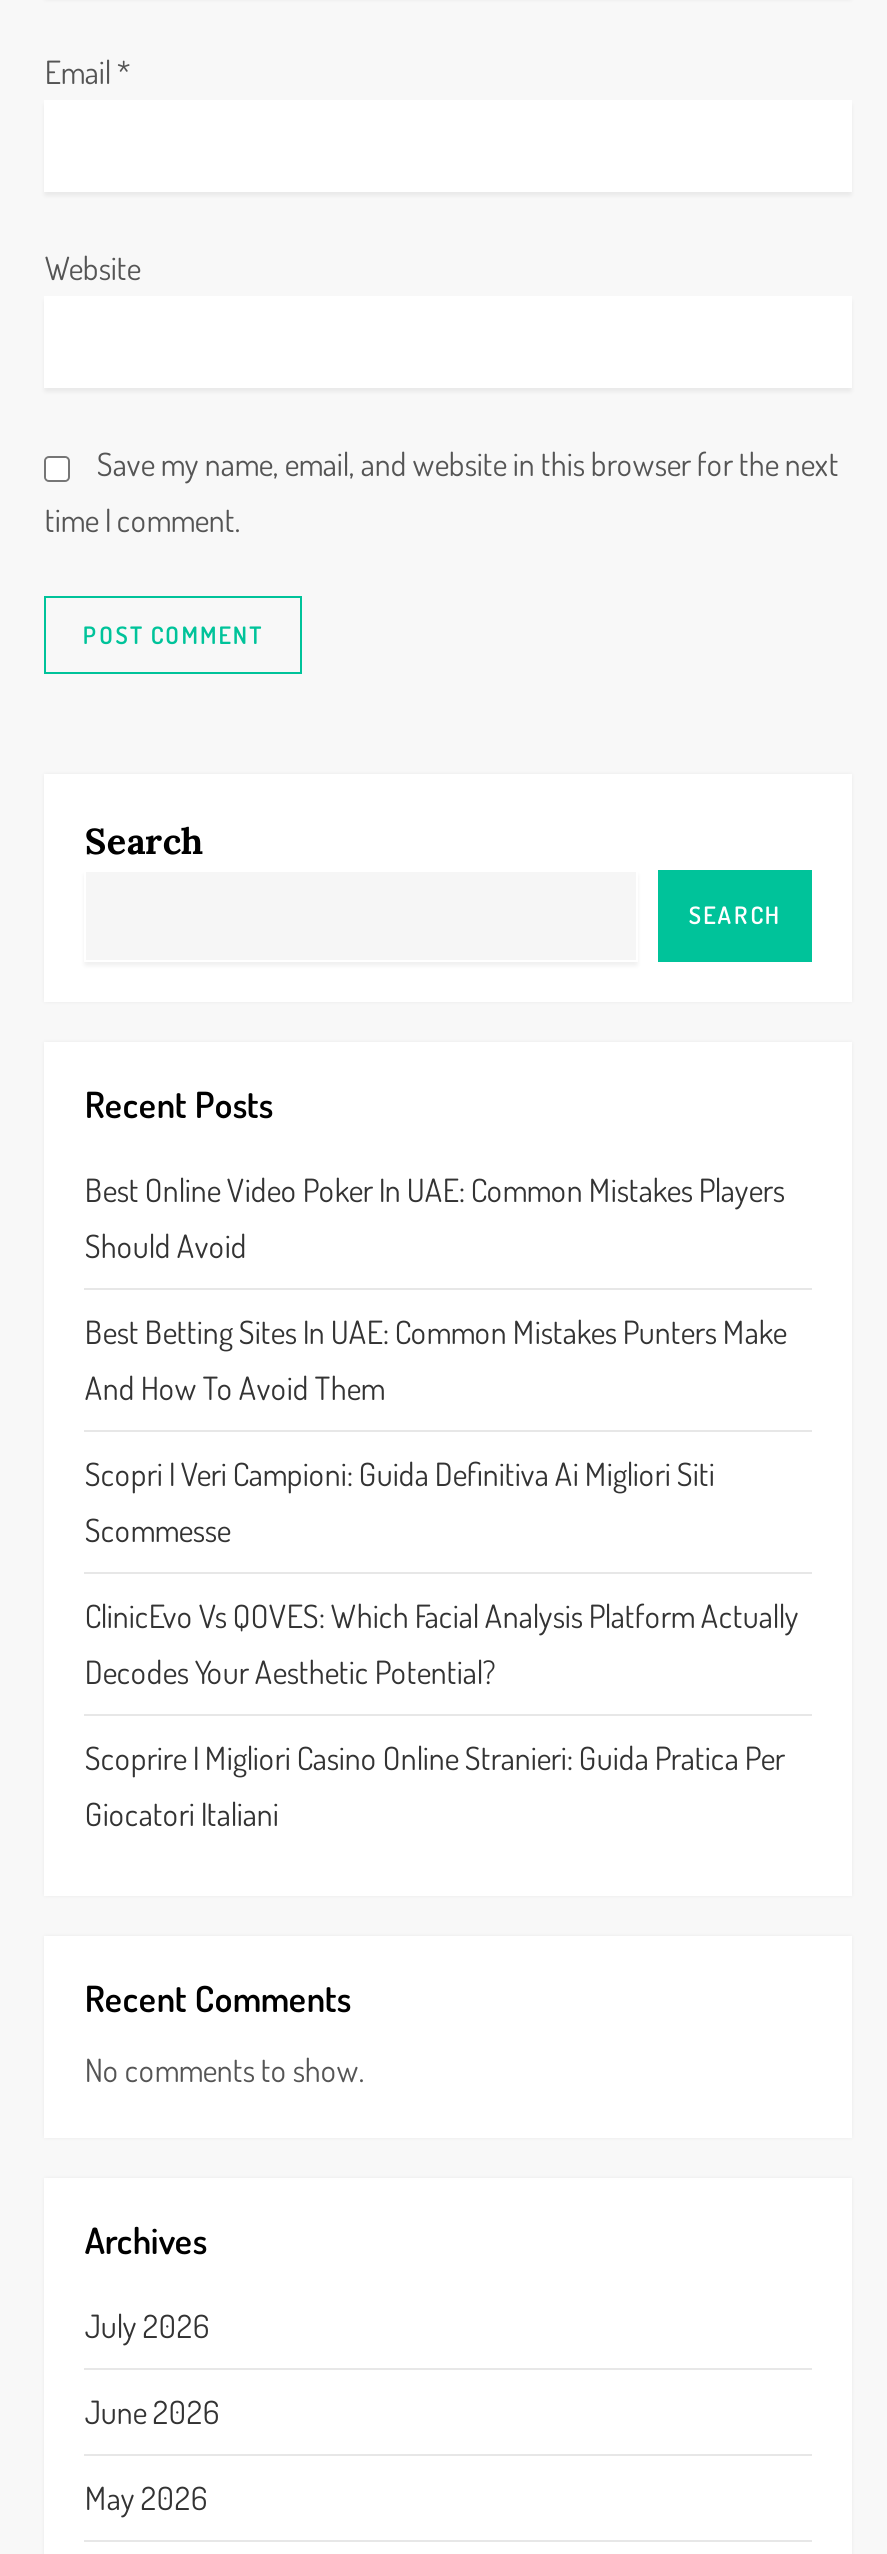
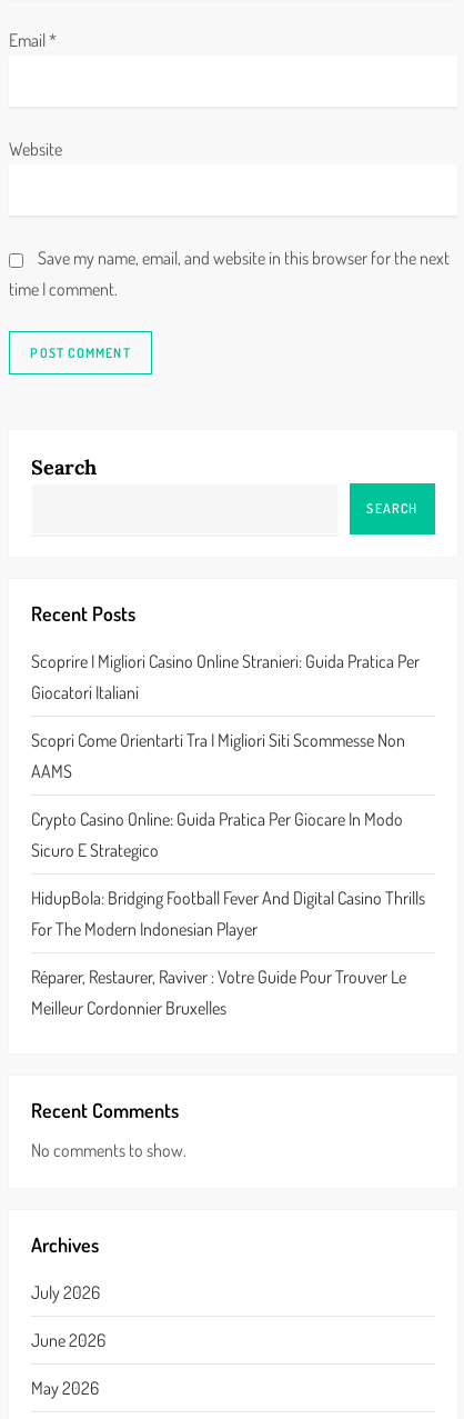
[85,1170,799,1692] Best Online Video Poker In UAE: Common Mistakes Players | Should Avoid | Best Betting Sites In UAE: Common Mistakes Punters Make | And How To Avoid Them | Scopri I Veri Campioni: Guida Definitiva Ai Migliori Siti | Scommesse | ClinicEvo Vs QOVES: Which Facial Analysis Platform Actually | Decodes Your Aesthetic Potential? -> none
moved [85,1738,785,1834] -> [32,650,420,703]: Scoprire I Migliori Casino Online Stranieri: Guida Pratica Per | Giocatori Italiani
none -> [32,729,426,1019] Scopri Come Orientarti Tra I Migliori Siti Scommesse Non | AAMS | Crypto Casino Online: Guida Pratica Per Giocare In Modo | Sicuro E Strategico | HidupBola: Bridging Football Fever And Digital Casino Thrills | For The Modern Indonesian Player | Réparer, Restaurer, Raviver : Votre Guide Pour Trouver Le | Meilleur Cordonnier Bruxelles

